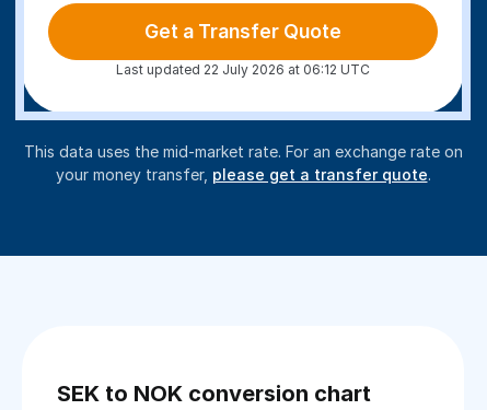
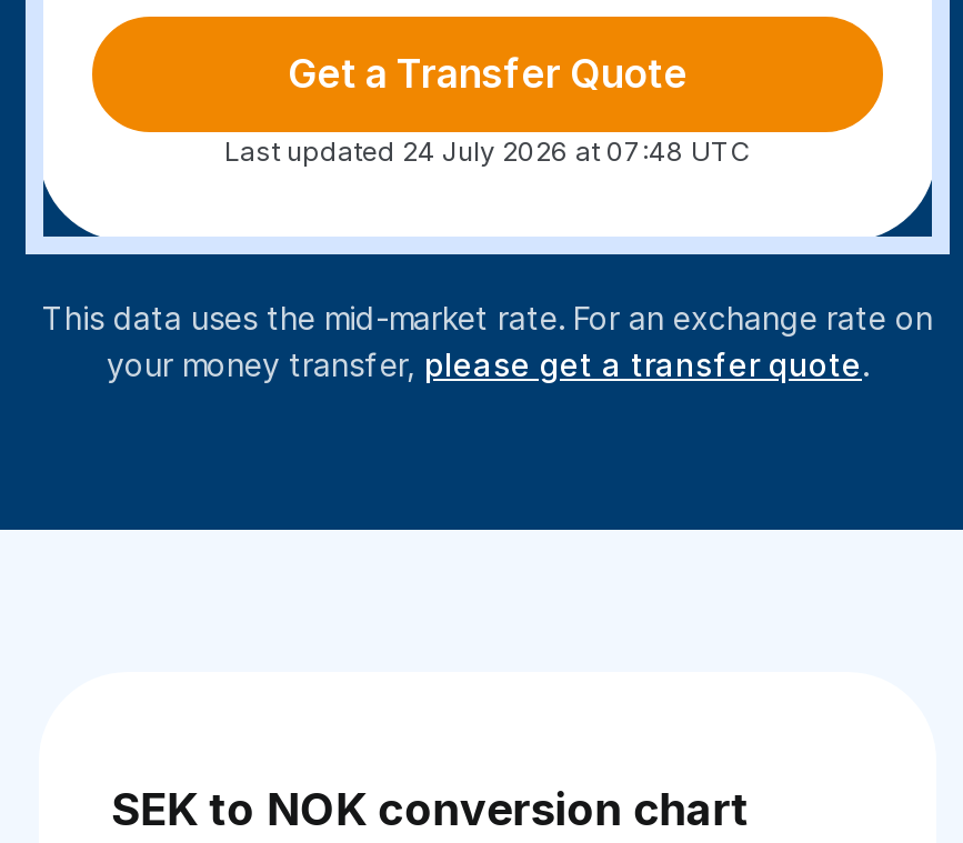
[116,61,370,78] Last updated 22 July 2026 at 06:12 UTC -> [224,134,751,168] Last updated 24 July 2026 at 07:48 UTC

